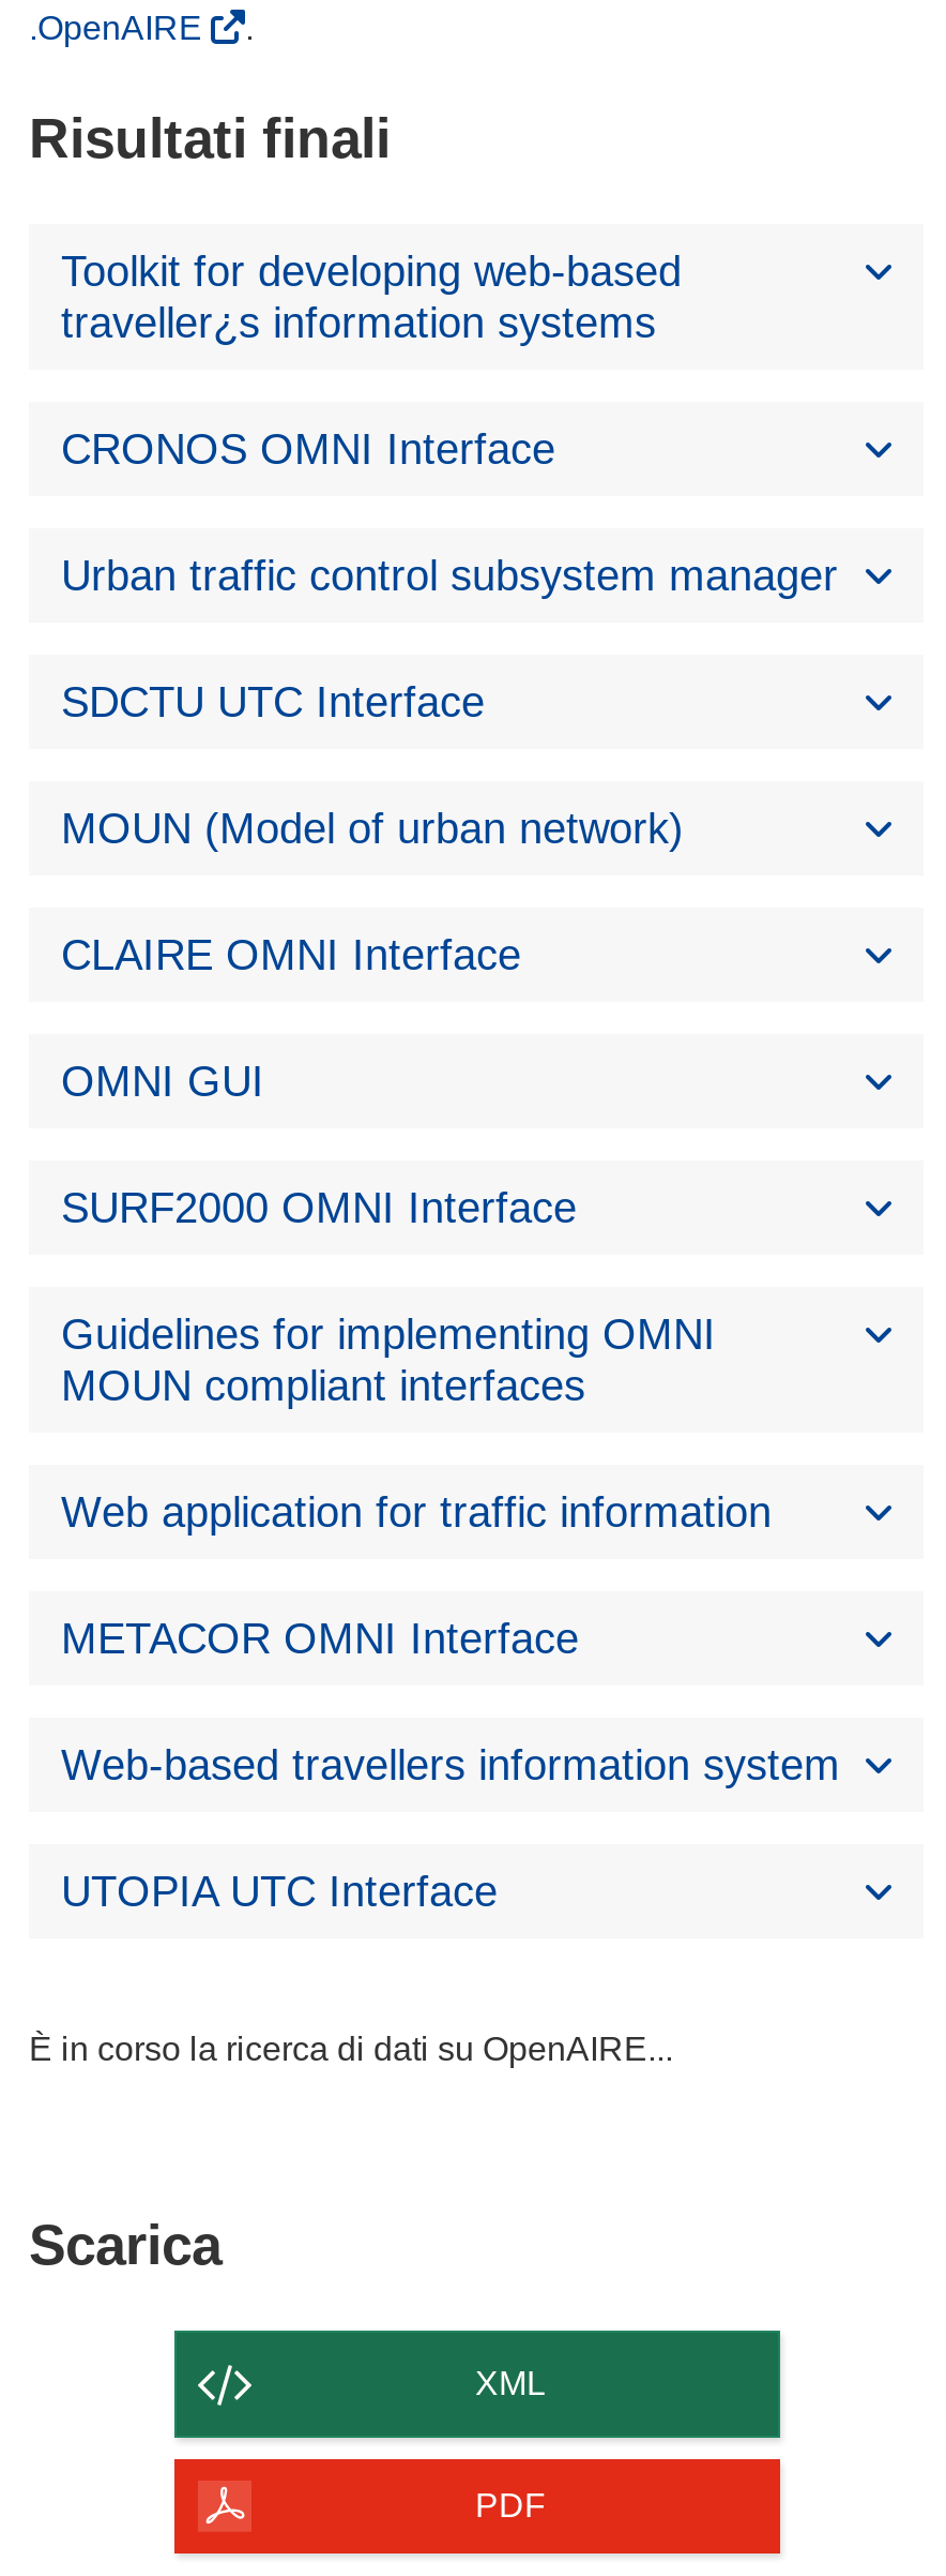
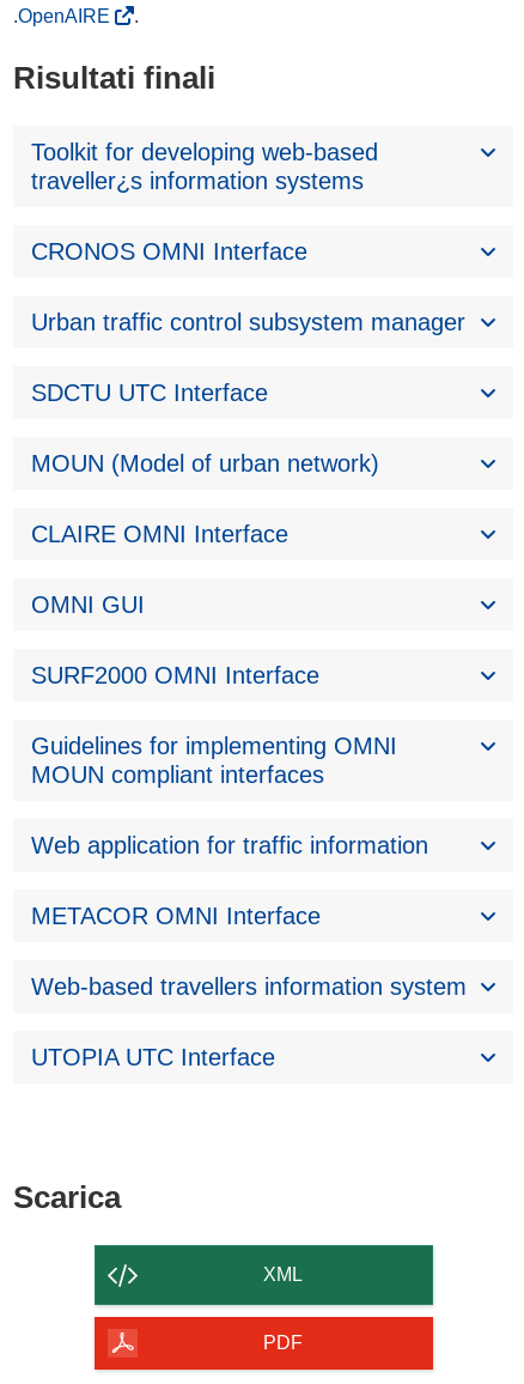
[29,2031,673,2067] È in corso la ricerca di dati su OpenAIRE... -> none

